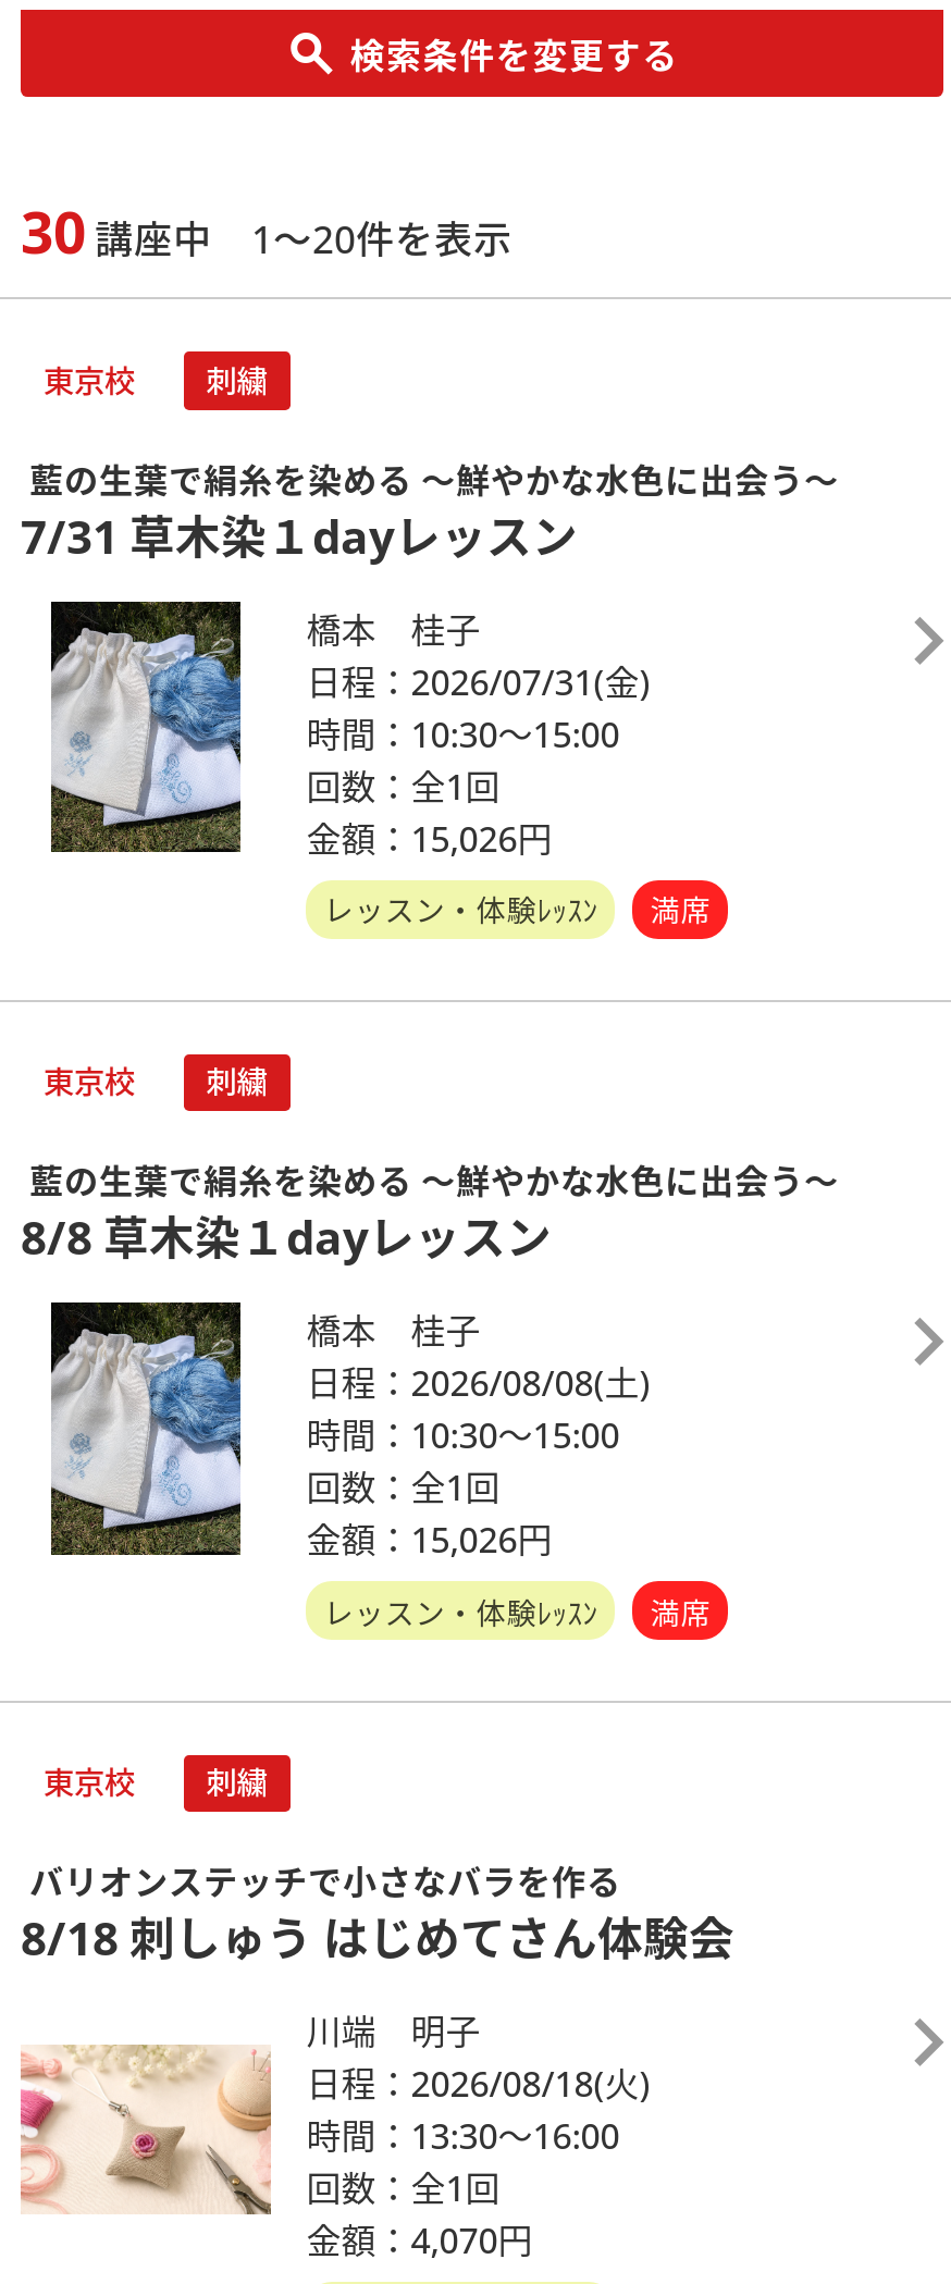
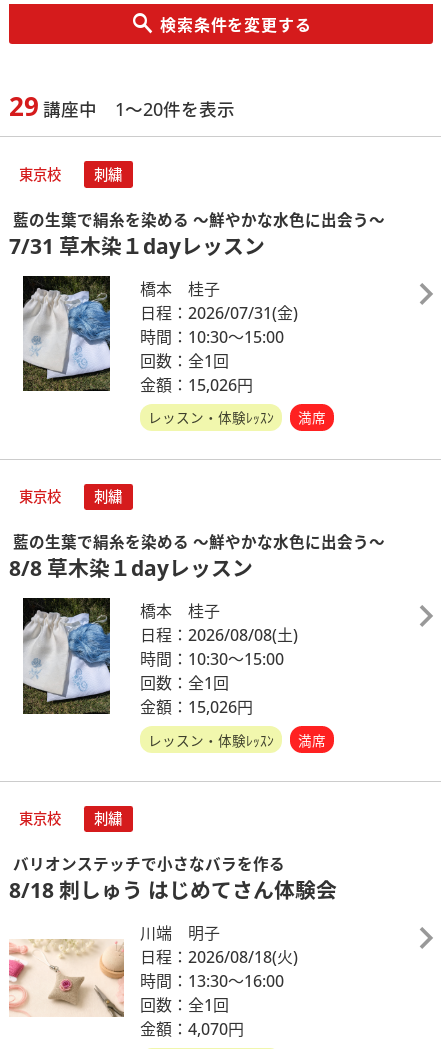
[21,193,552,272] 30 講座中 1～20件を表示 -> [9,88,253,124] 29 講座中 1～20件を表示

